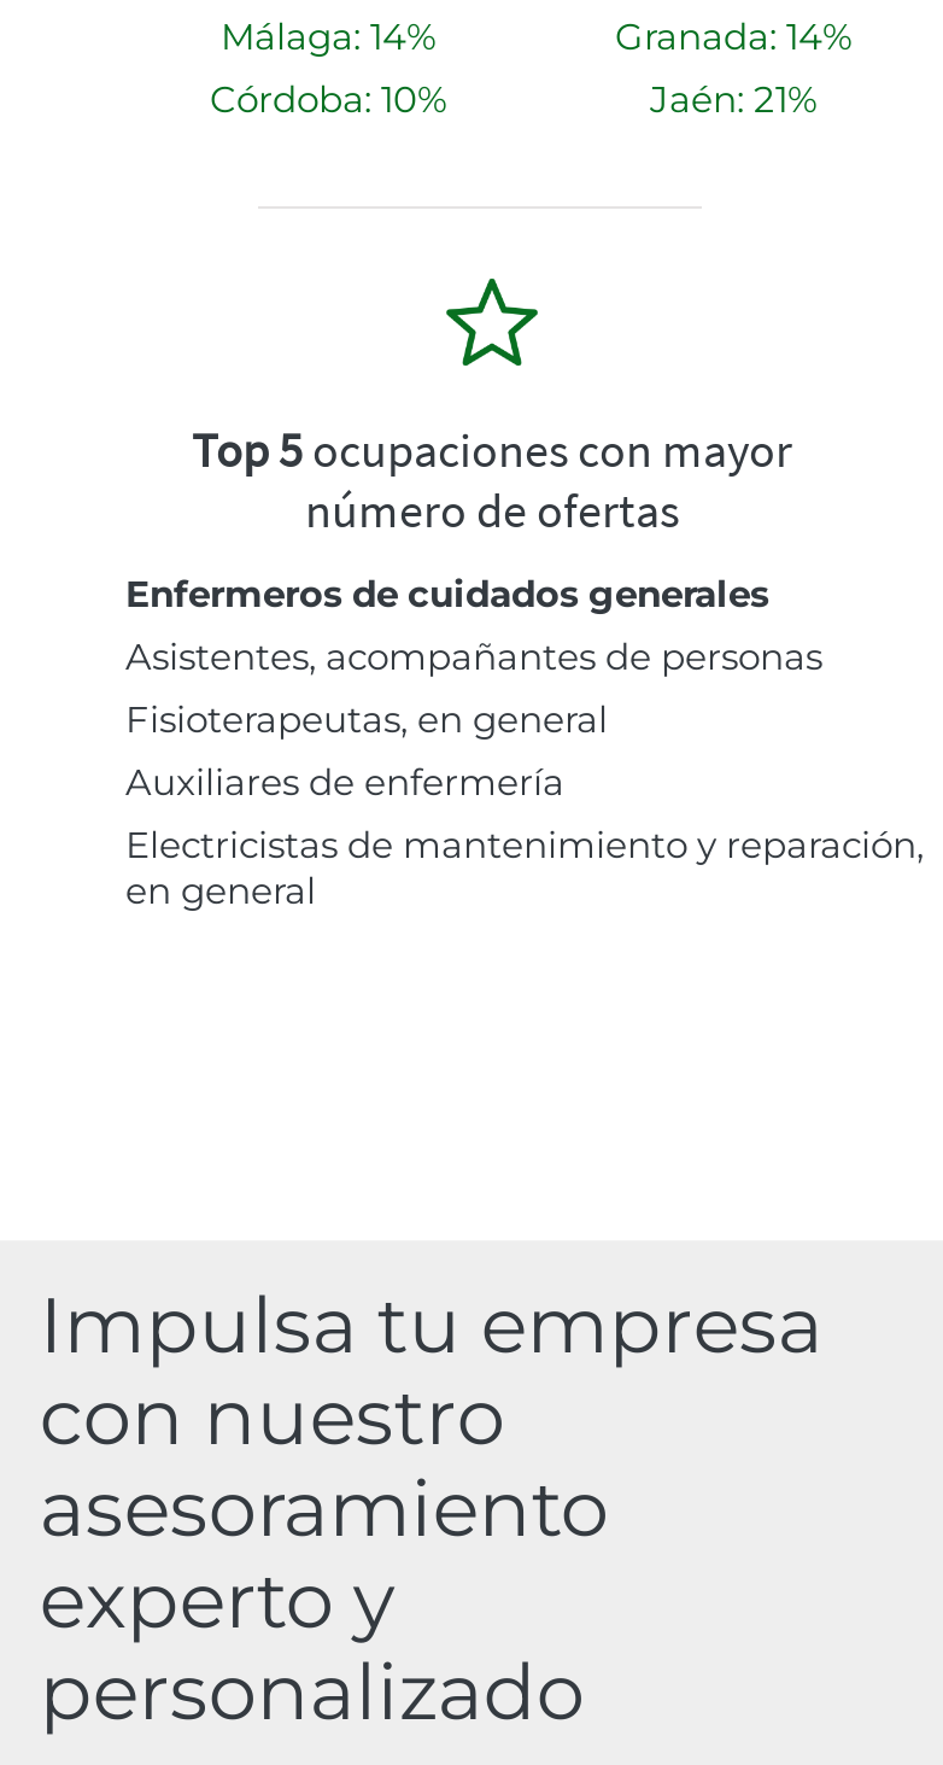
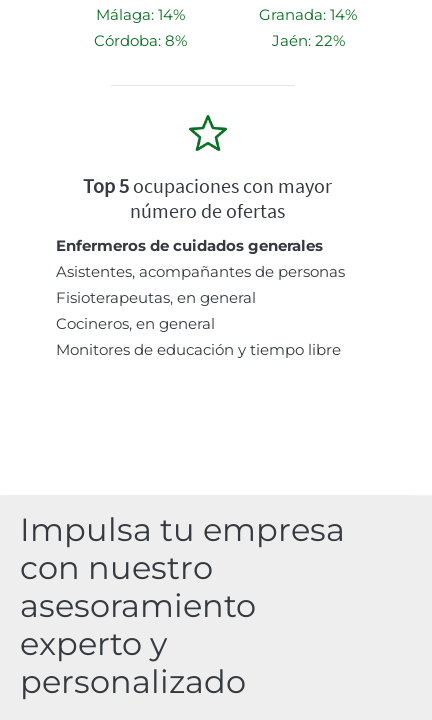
[210,75,446,121] Córdoba: 10% -> [93,31,186,50] Córdoba: 8%
[650,75,816,121] Jaén: 21% -> [271,31,344,50] Jaén: 22%
[125,758,924,913] Auxiliares de enfermería | Electricistas de mantenimiento y reparación, | en general -> [56,314,341,359] Cocineros, en general | Monitores de educación y tiempo libre

